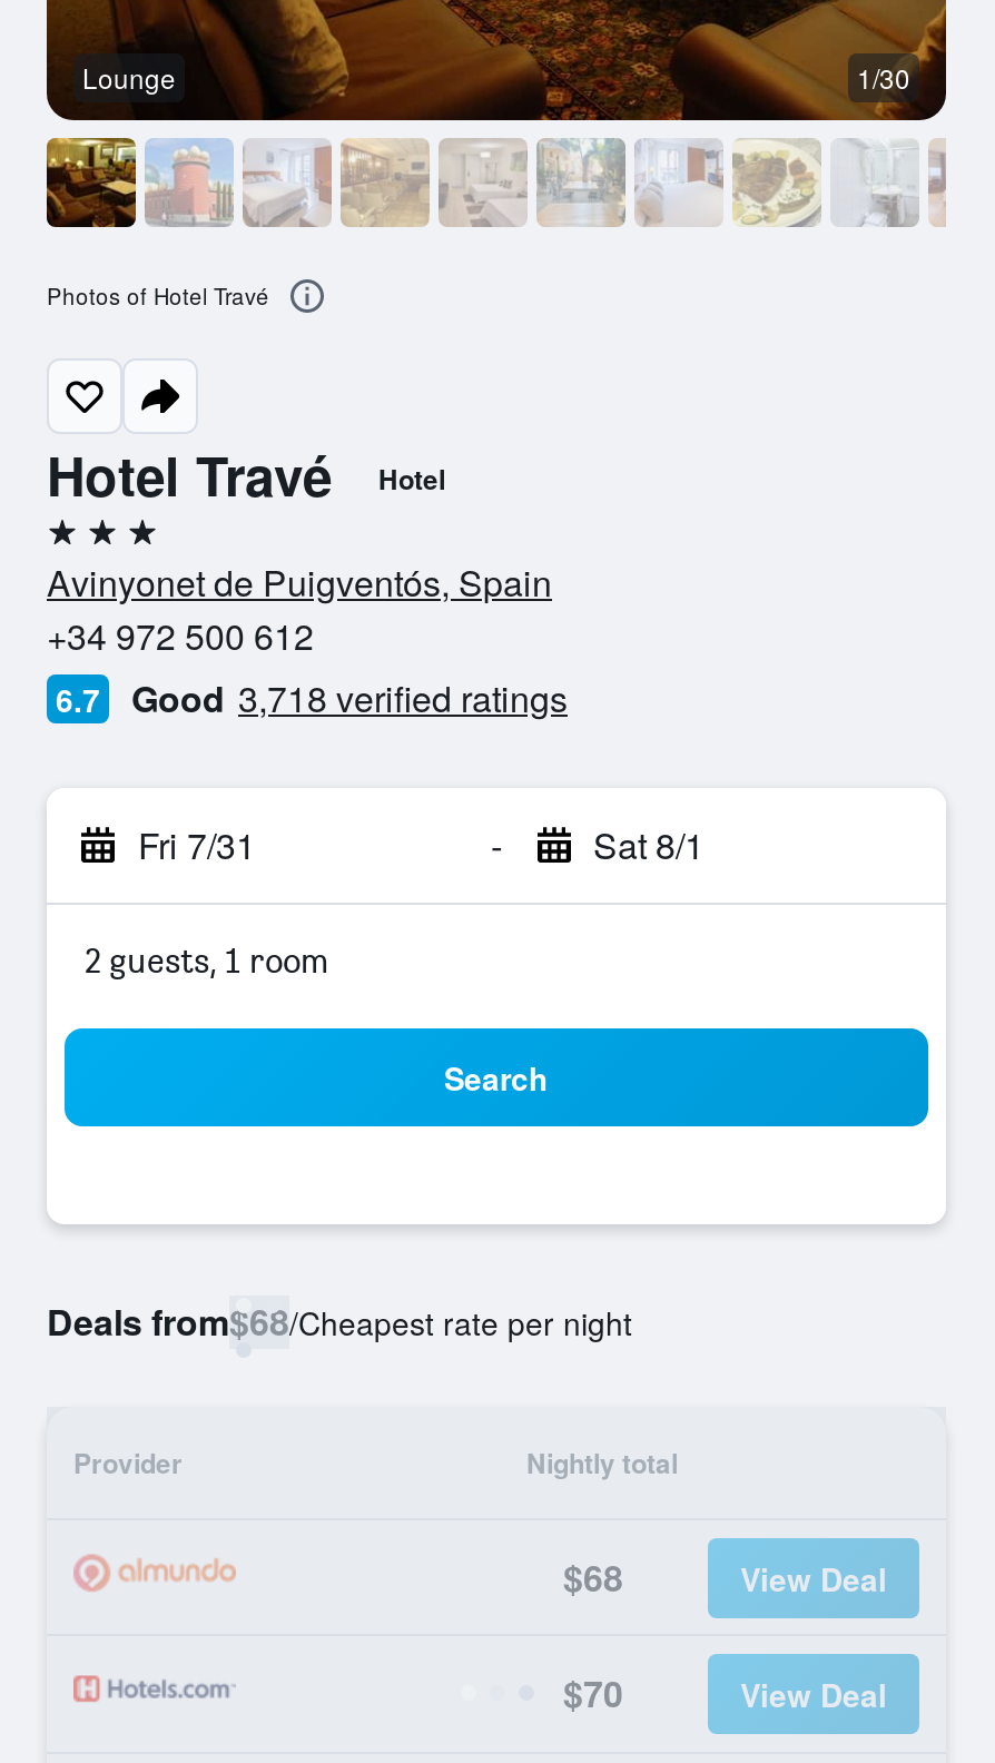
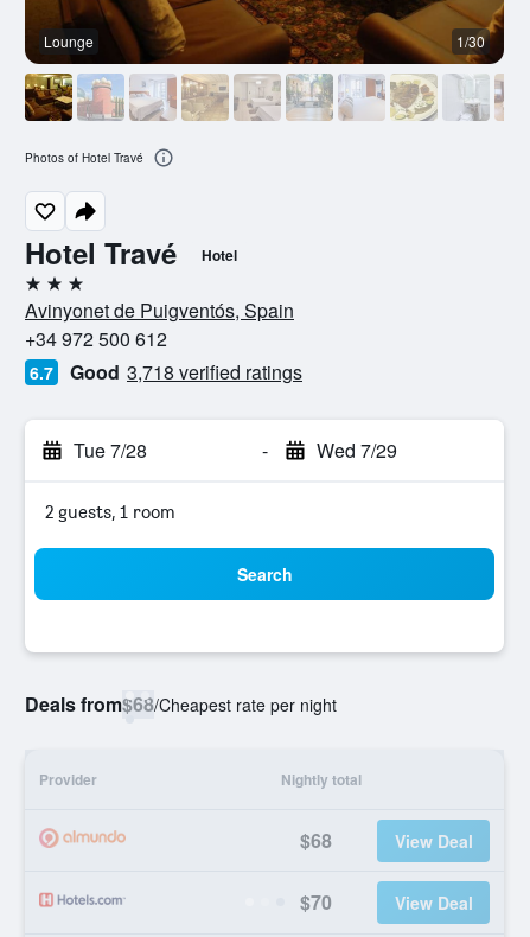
[138,819,256,870] Fri 7/31 -> [74,436,147,464] Tue 7/28
[593,819,705,870] Sat 8/1 -> [316,436,397,464] Wed 7/29

